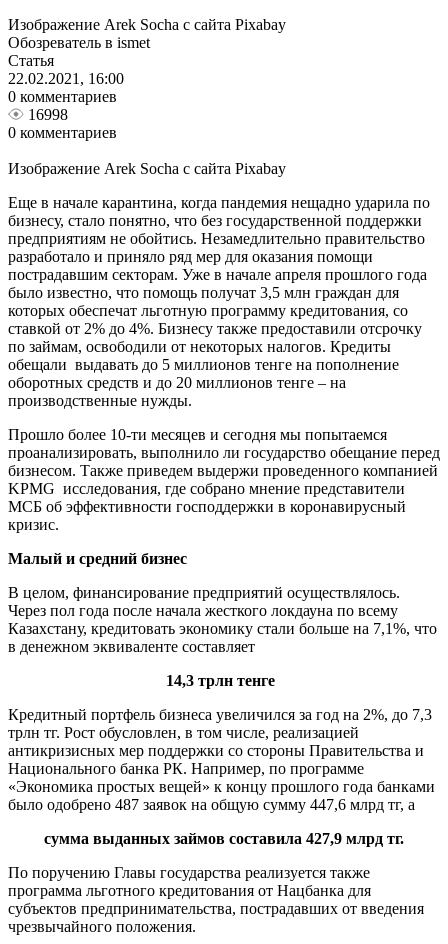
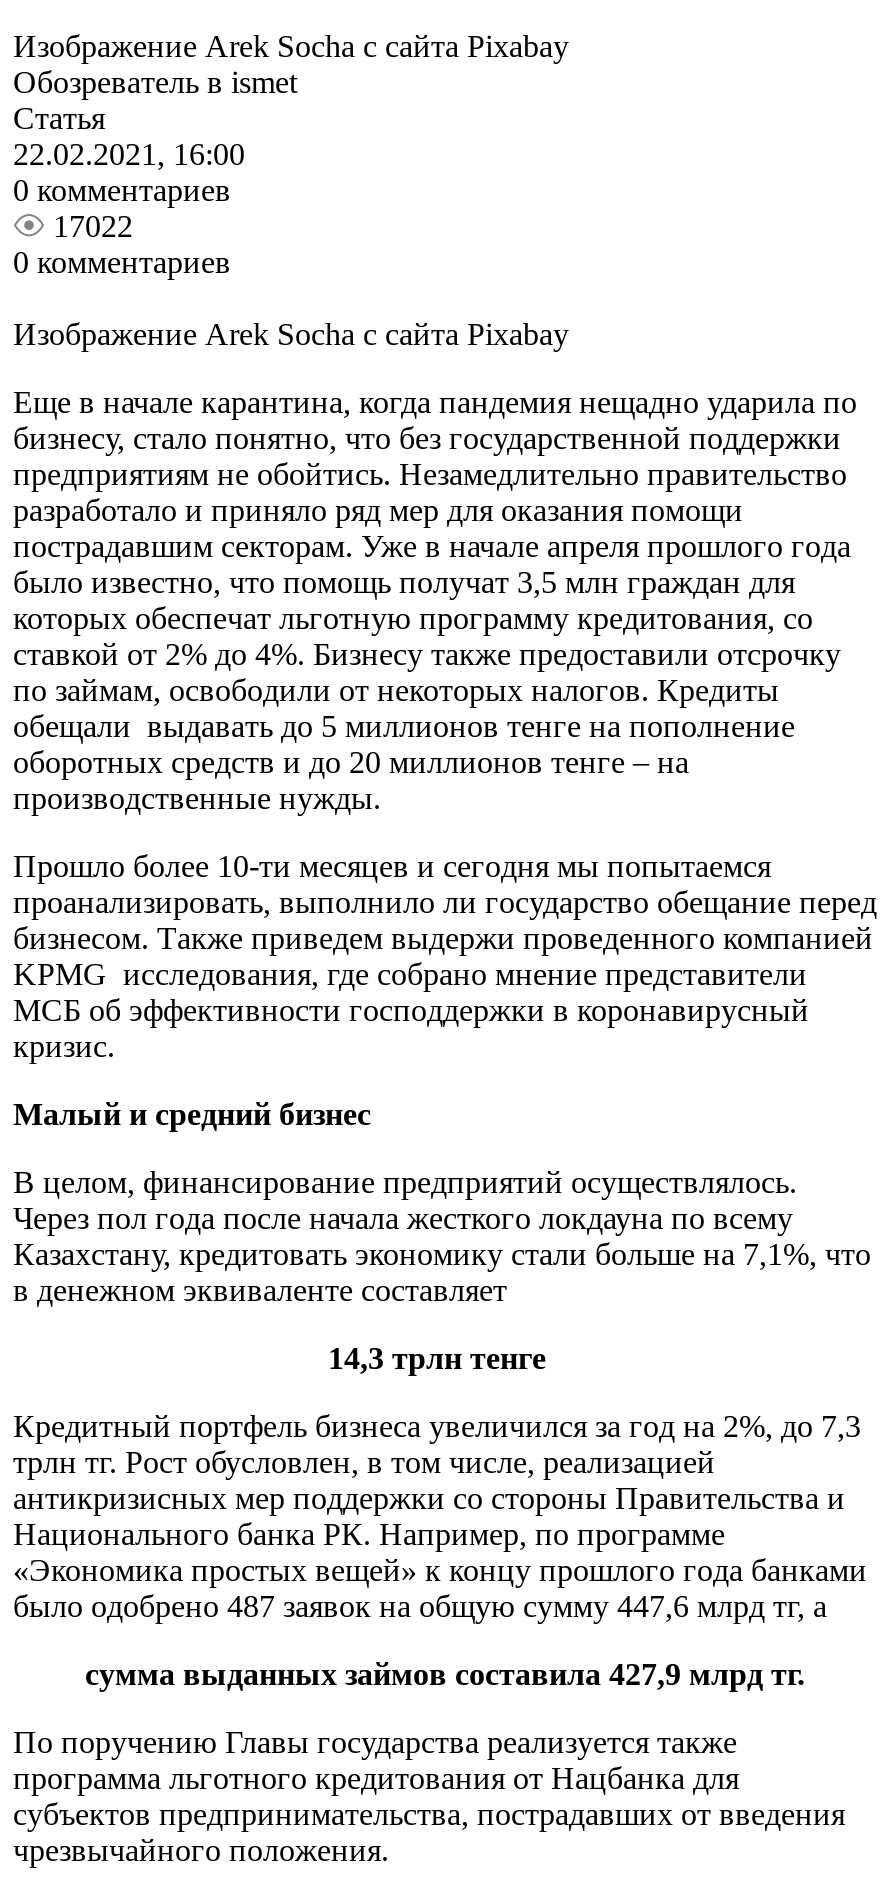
[28,106,68,123] 16998 -> [53,209,133,243] 17022

